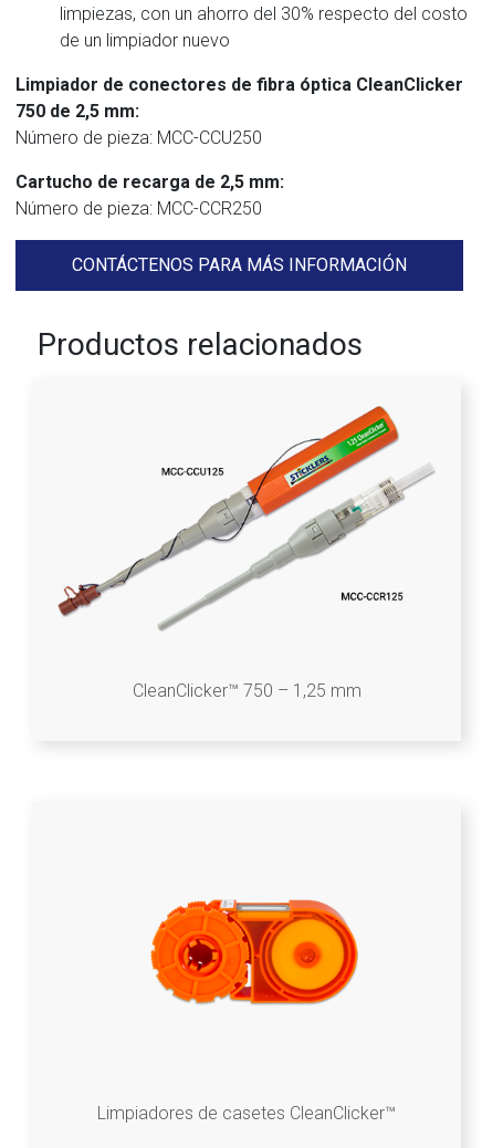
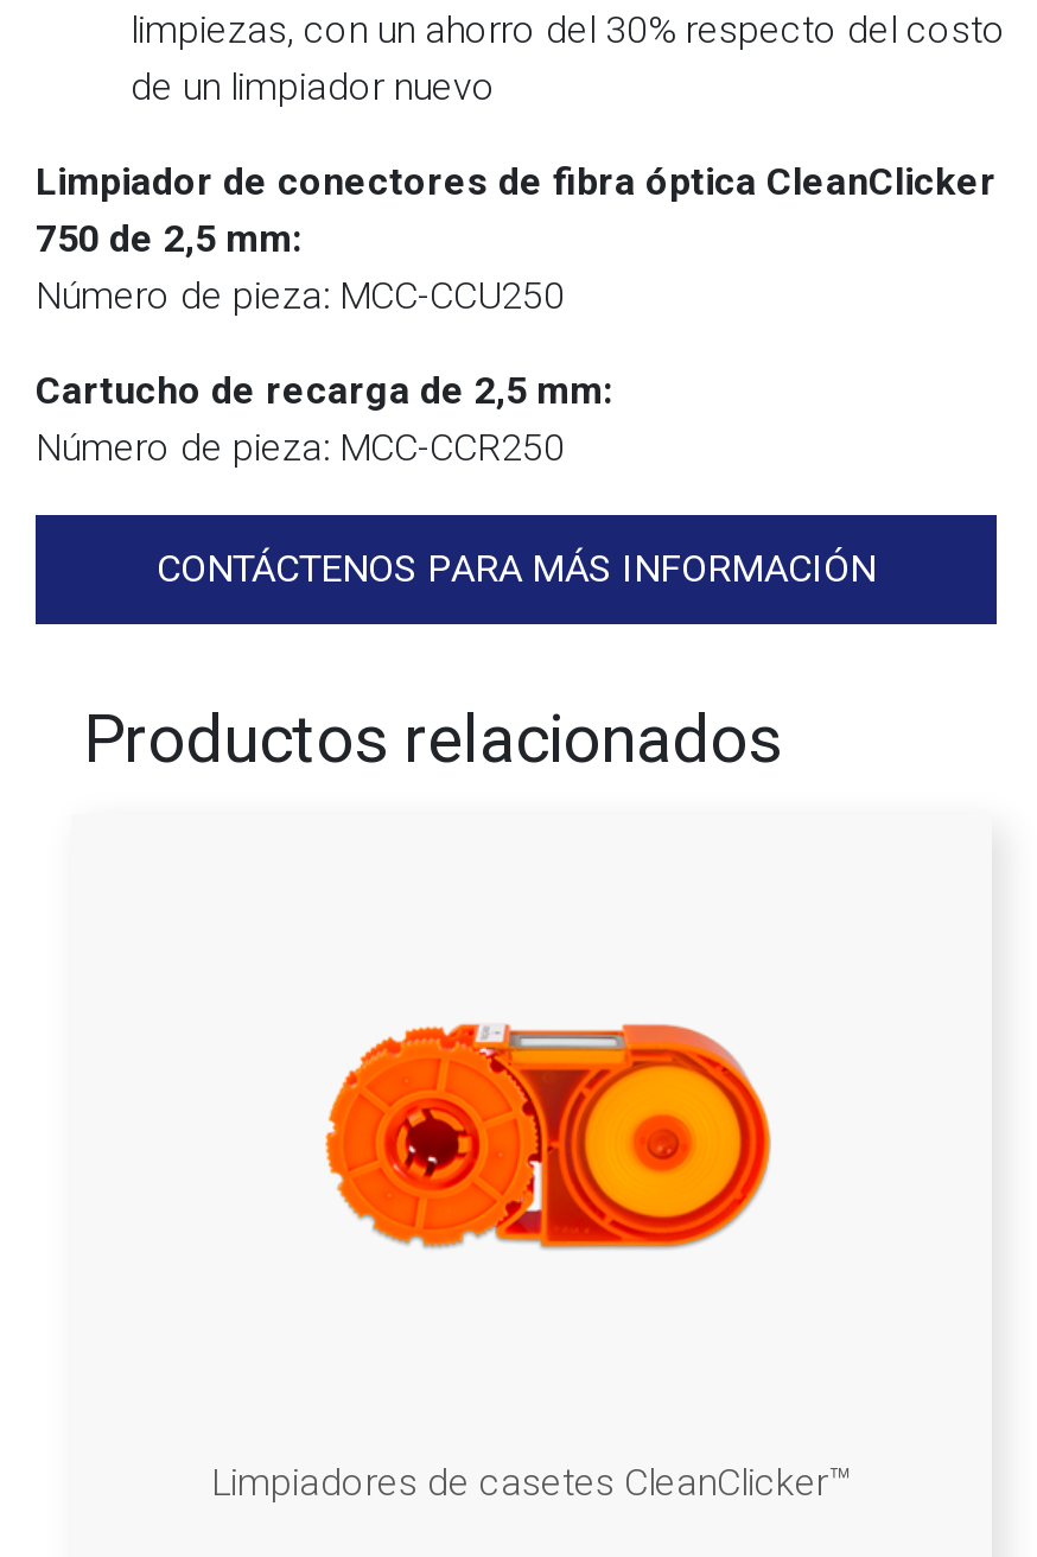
[57,405,434,632] [image] -> none
[132,680,361,701] CleanClicker™ 750 – 1,25 mm -> none

